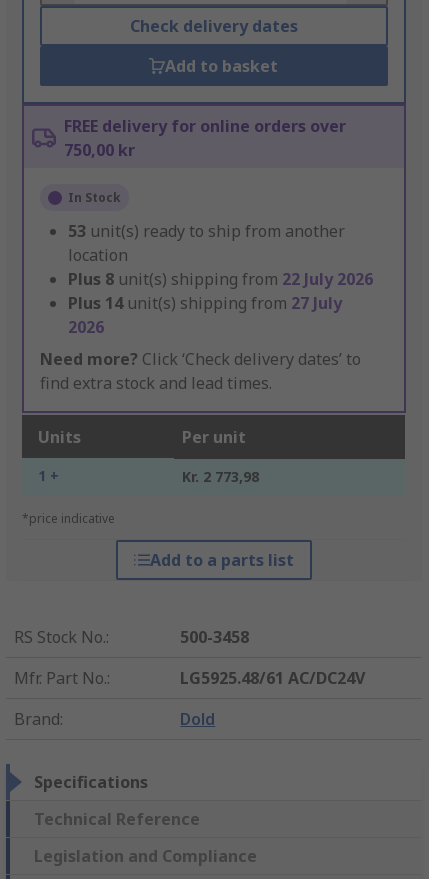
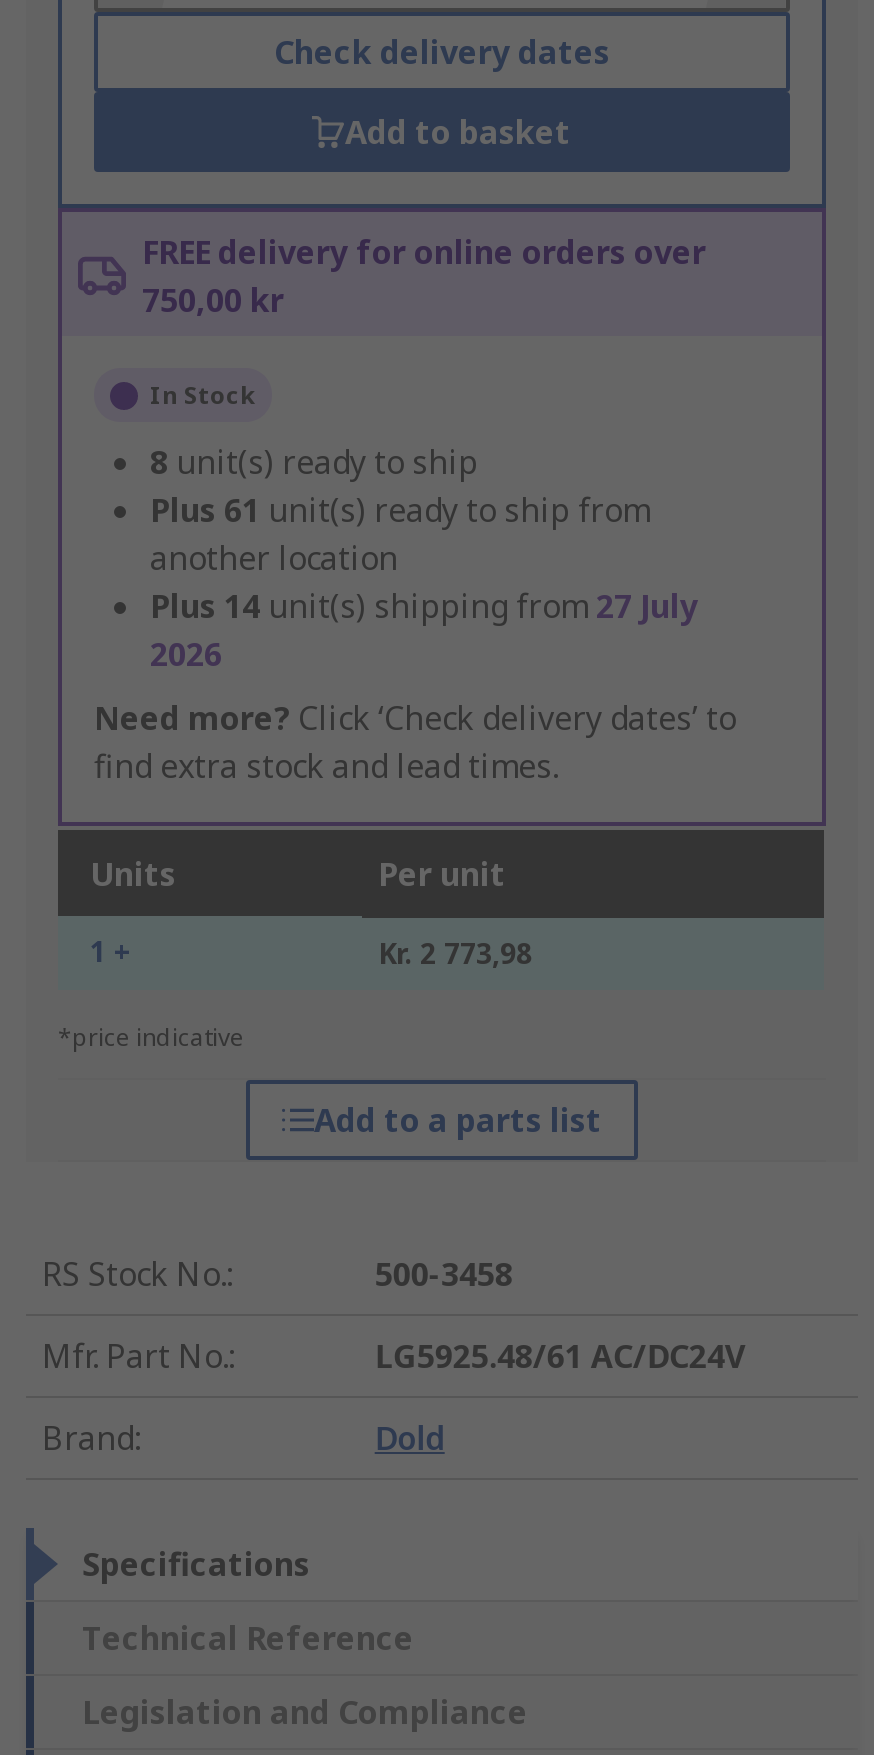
[68,220,373,290] 53 unit(s) ready to ship from another | location | Plus 8 unit(s) shipping from 22 July 2026 -> [150,441,650,581] 8 unit(s) ready to ship | Plus 61 unit(s) ready to ship from | another location

